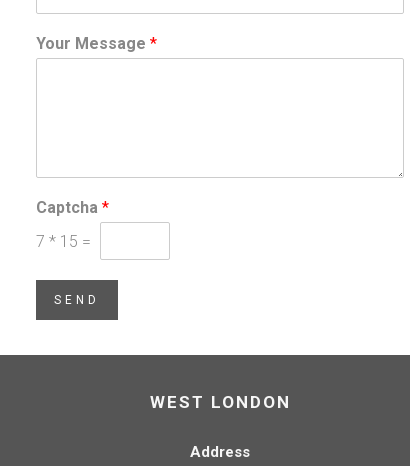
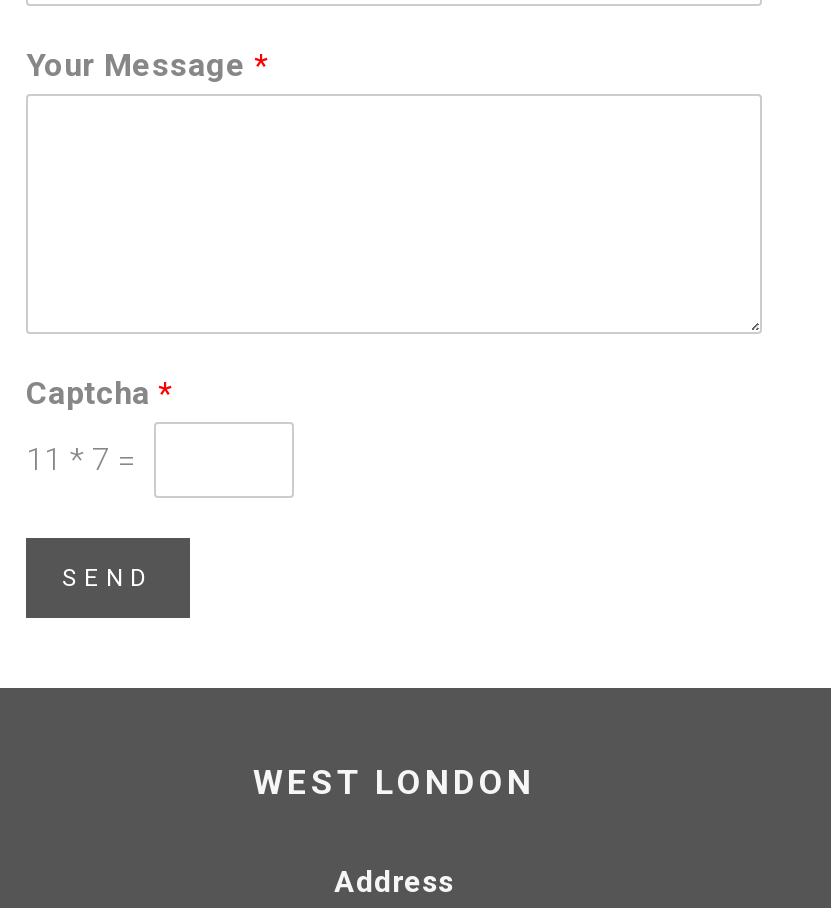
[36,232,91,251] 7 * 15 = -> [26,440,136,478] 11 * 7 =

